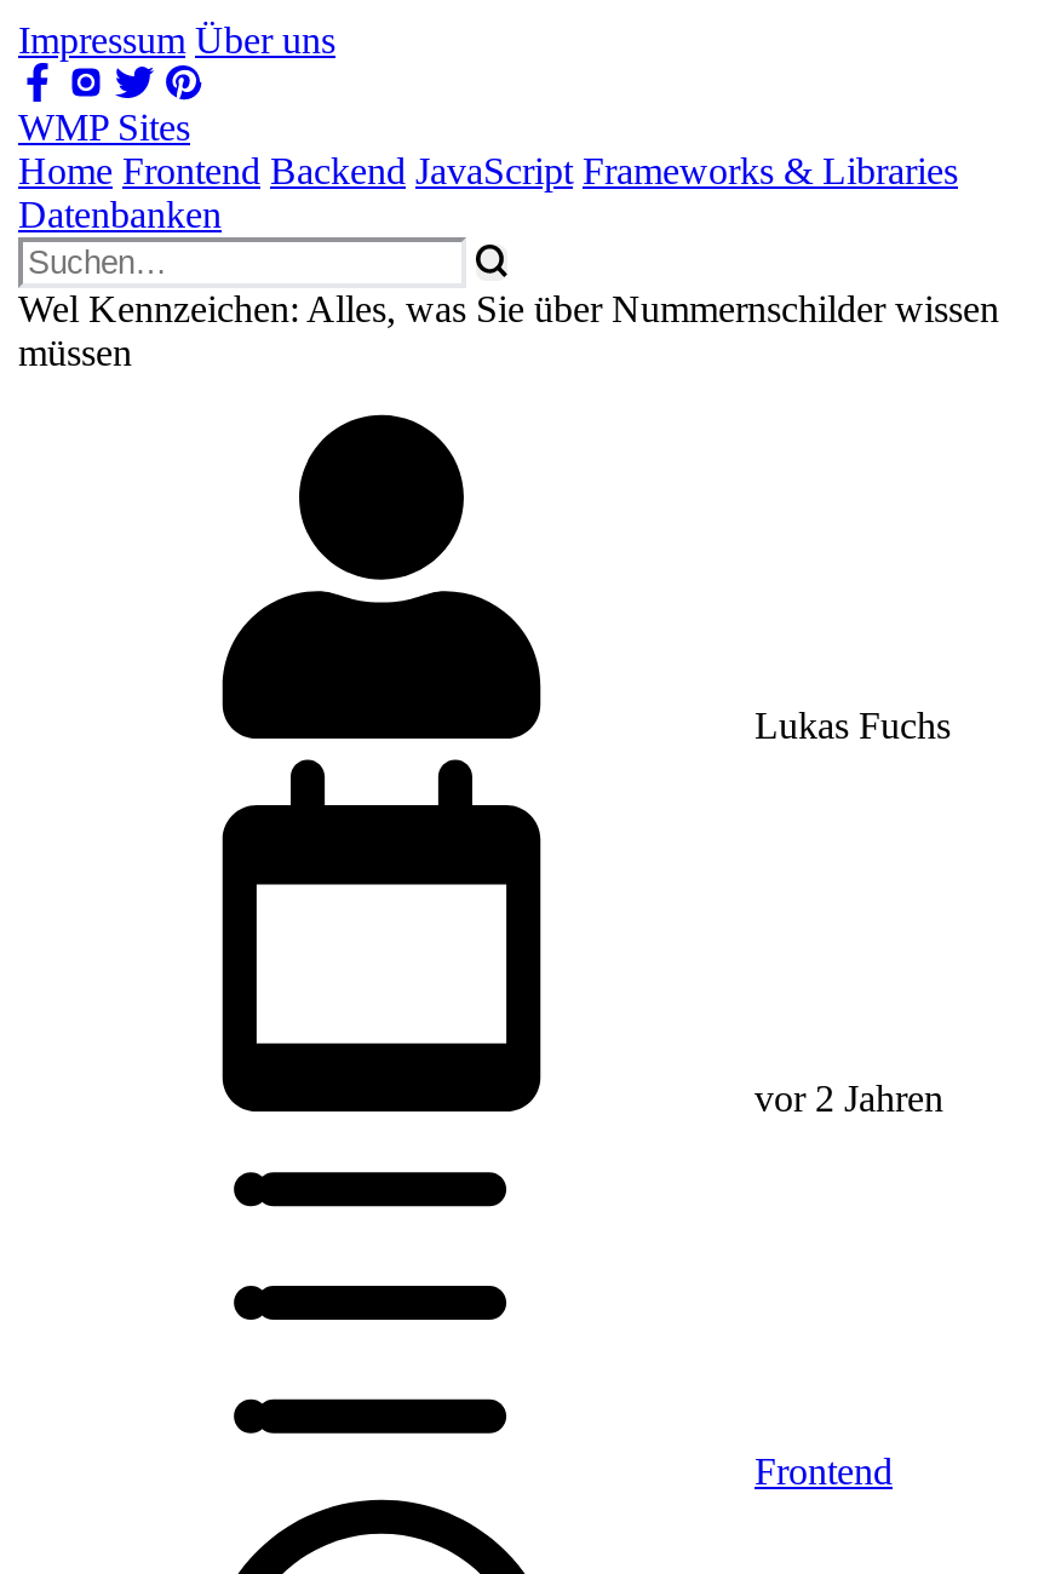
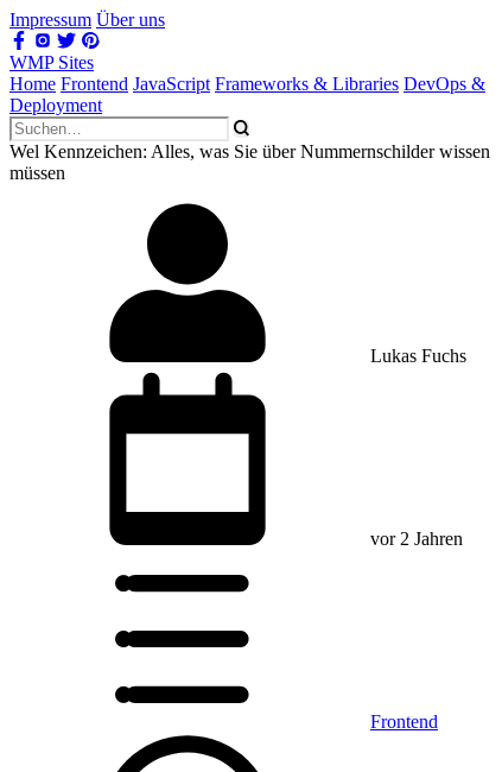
[18,150,958,235] Home Frontend Backend JavaScript Frameworks & Libraries | Datenbanken -> [9,74,485,115] Home Frontend JavaScript Frameworks & Libraries DevOps & | Deployment

